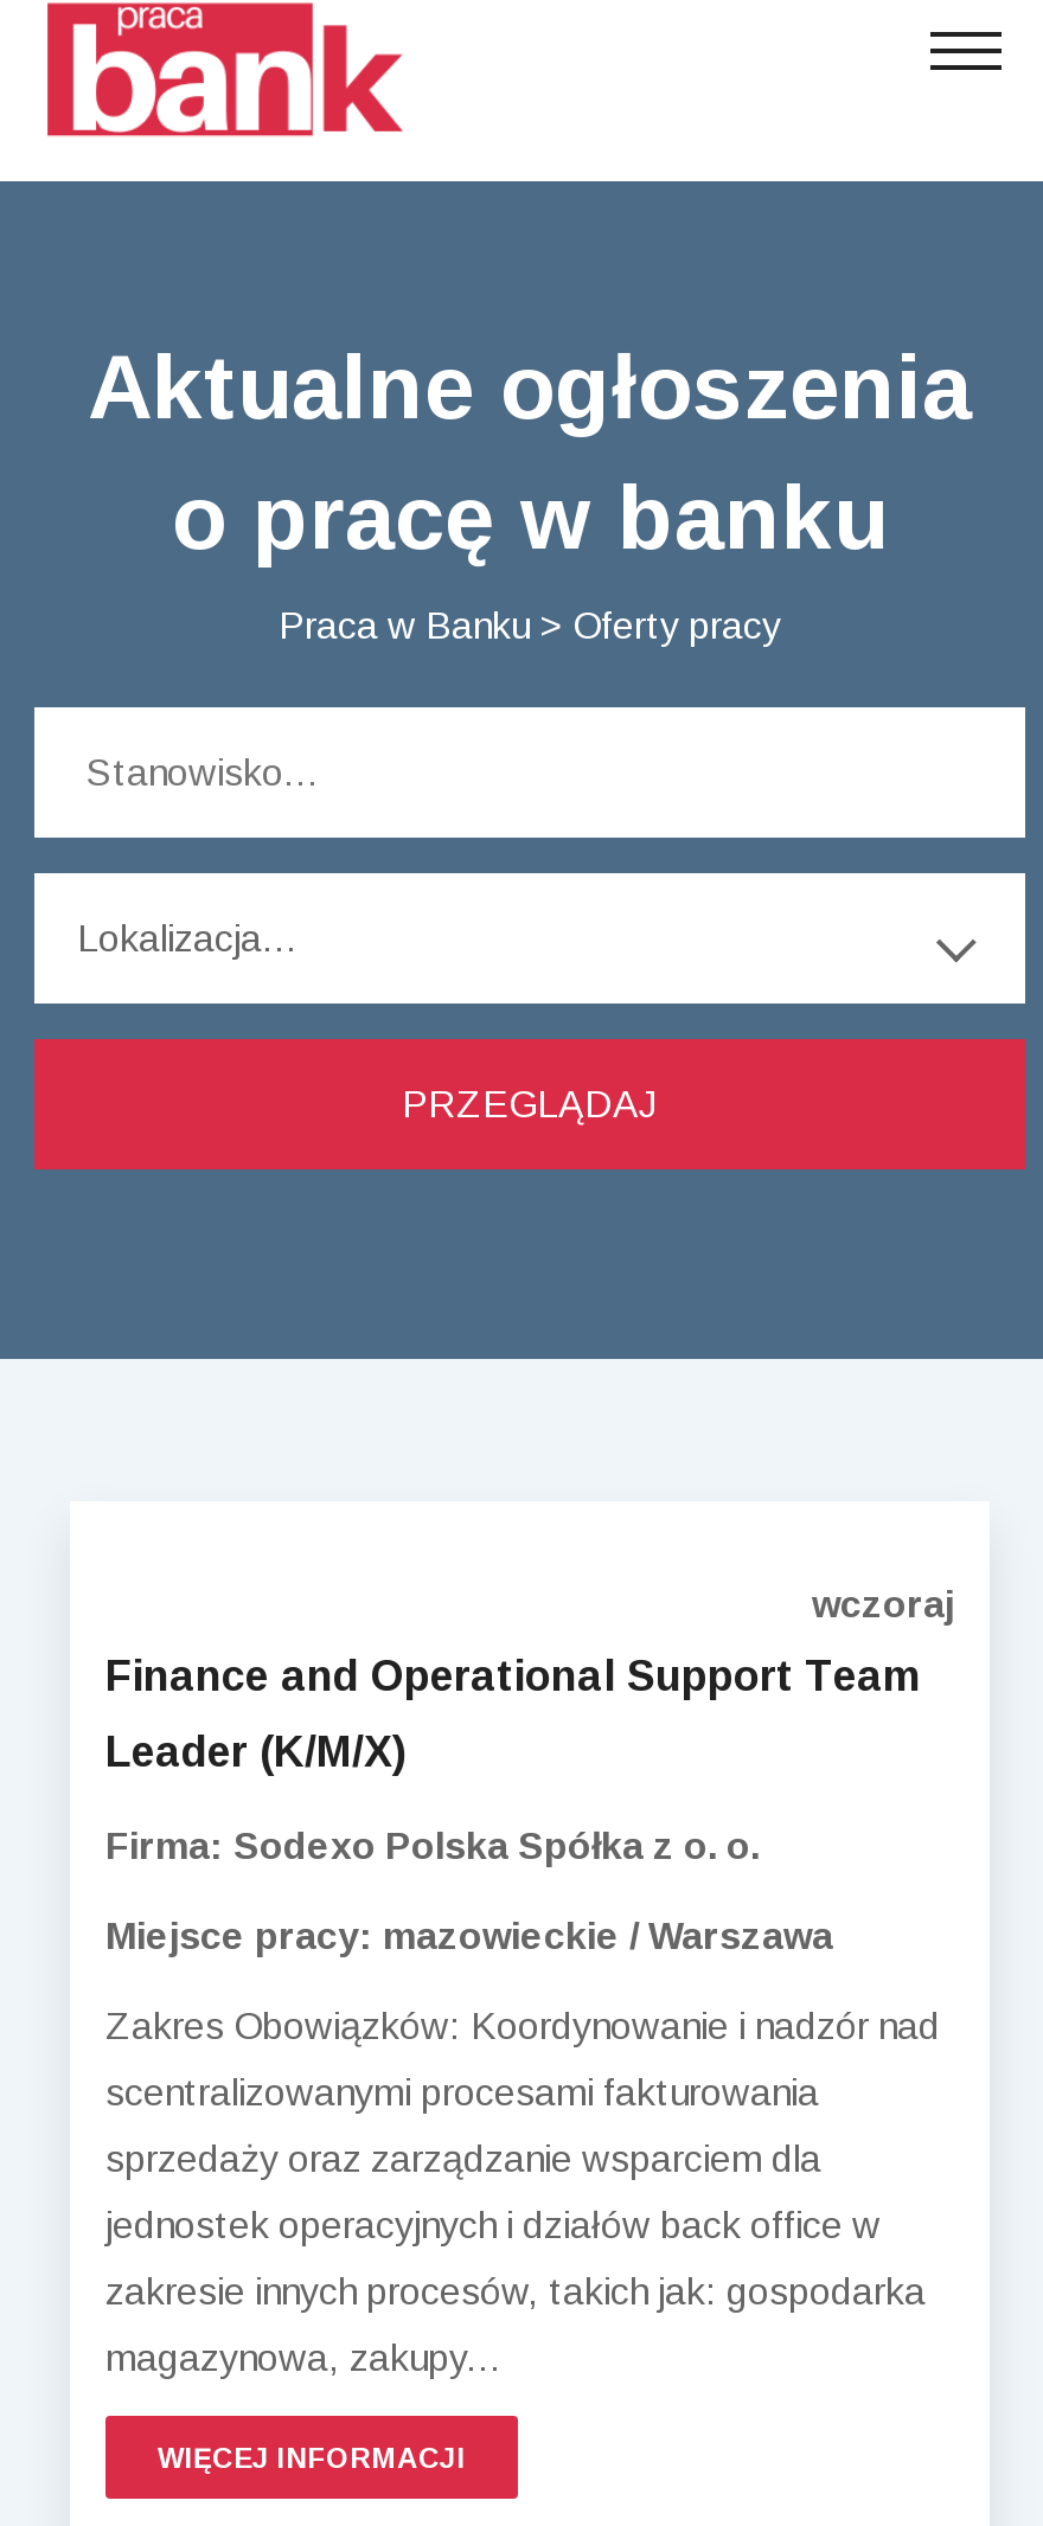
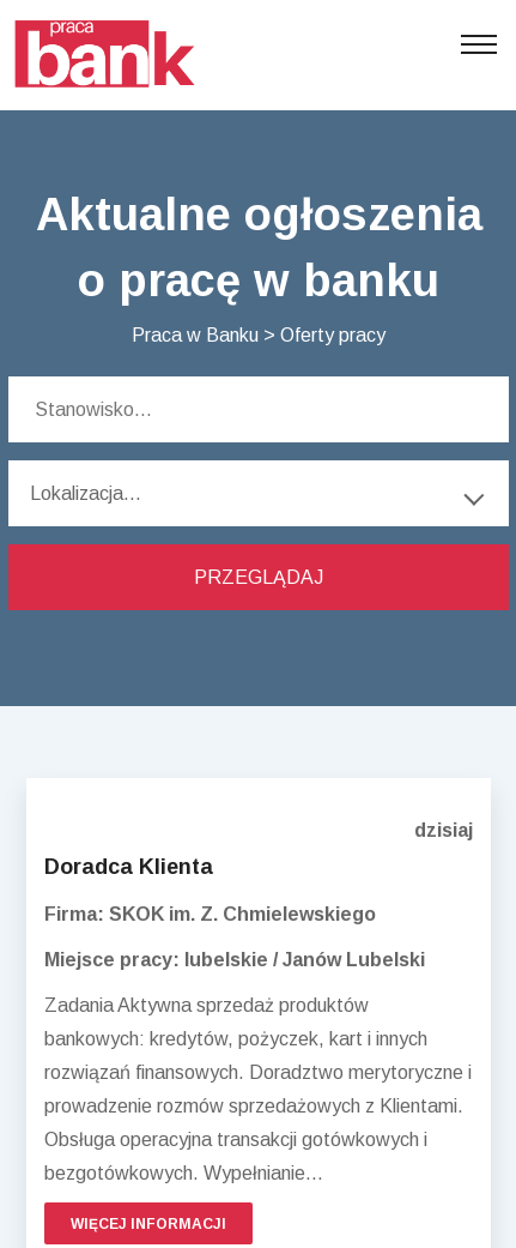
[105,1584,954,2378] wczoraj | Finance and Operational Support Team | Leader (K/M/X) | Firma: Sodexo Polska Spółka z o. o. | Miejsce pracy: mazowieckie / Warszawa | Zakres Obowiązków: Koordynowanie i nadzór nad | scentralizowanymi procesami fakturowania | sprzedaży oraz zarządzanie wsparciem dla | jednostek operacyjnych i działów back office w | zakresie innych procesów, takich jak: gospodarka | magazynowa, zakupy... -> [44,820,473,1183] dzisiaj | Doradca Klienta | Firma: SKOK im. Z. Chmielewskiego | Miejsce pracy: lubelskie / Janów Lubelski | Zadania Aktywna sprzedaż produktów | bankowych: kredytów, pożyczek, kart i innych | rozwiązań finansowych. Doradztwo merytoryczne i | prowadzenie rozmów sprzedażowych z Klientami. | Obsługa operacyjna transakcji gotówkowych i | bezgotówkowych. Wypełnianie...

